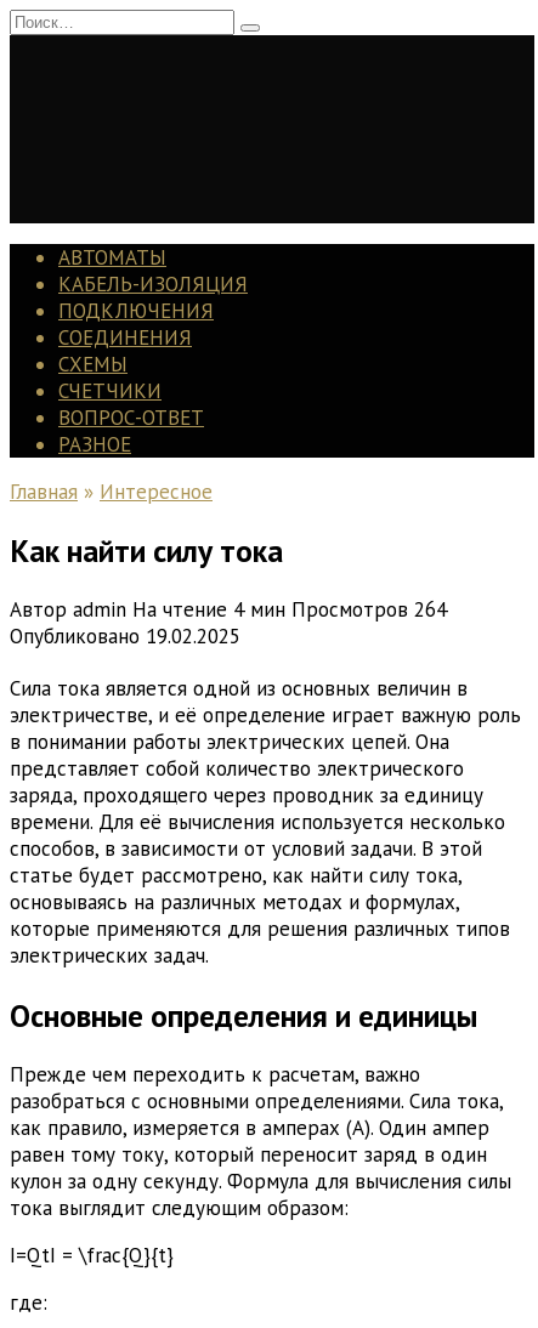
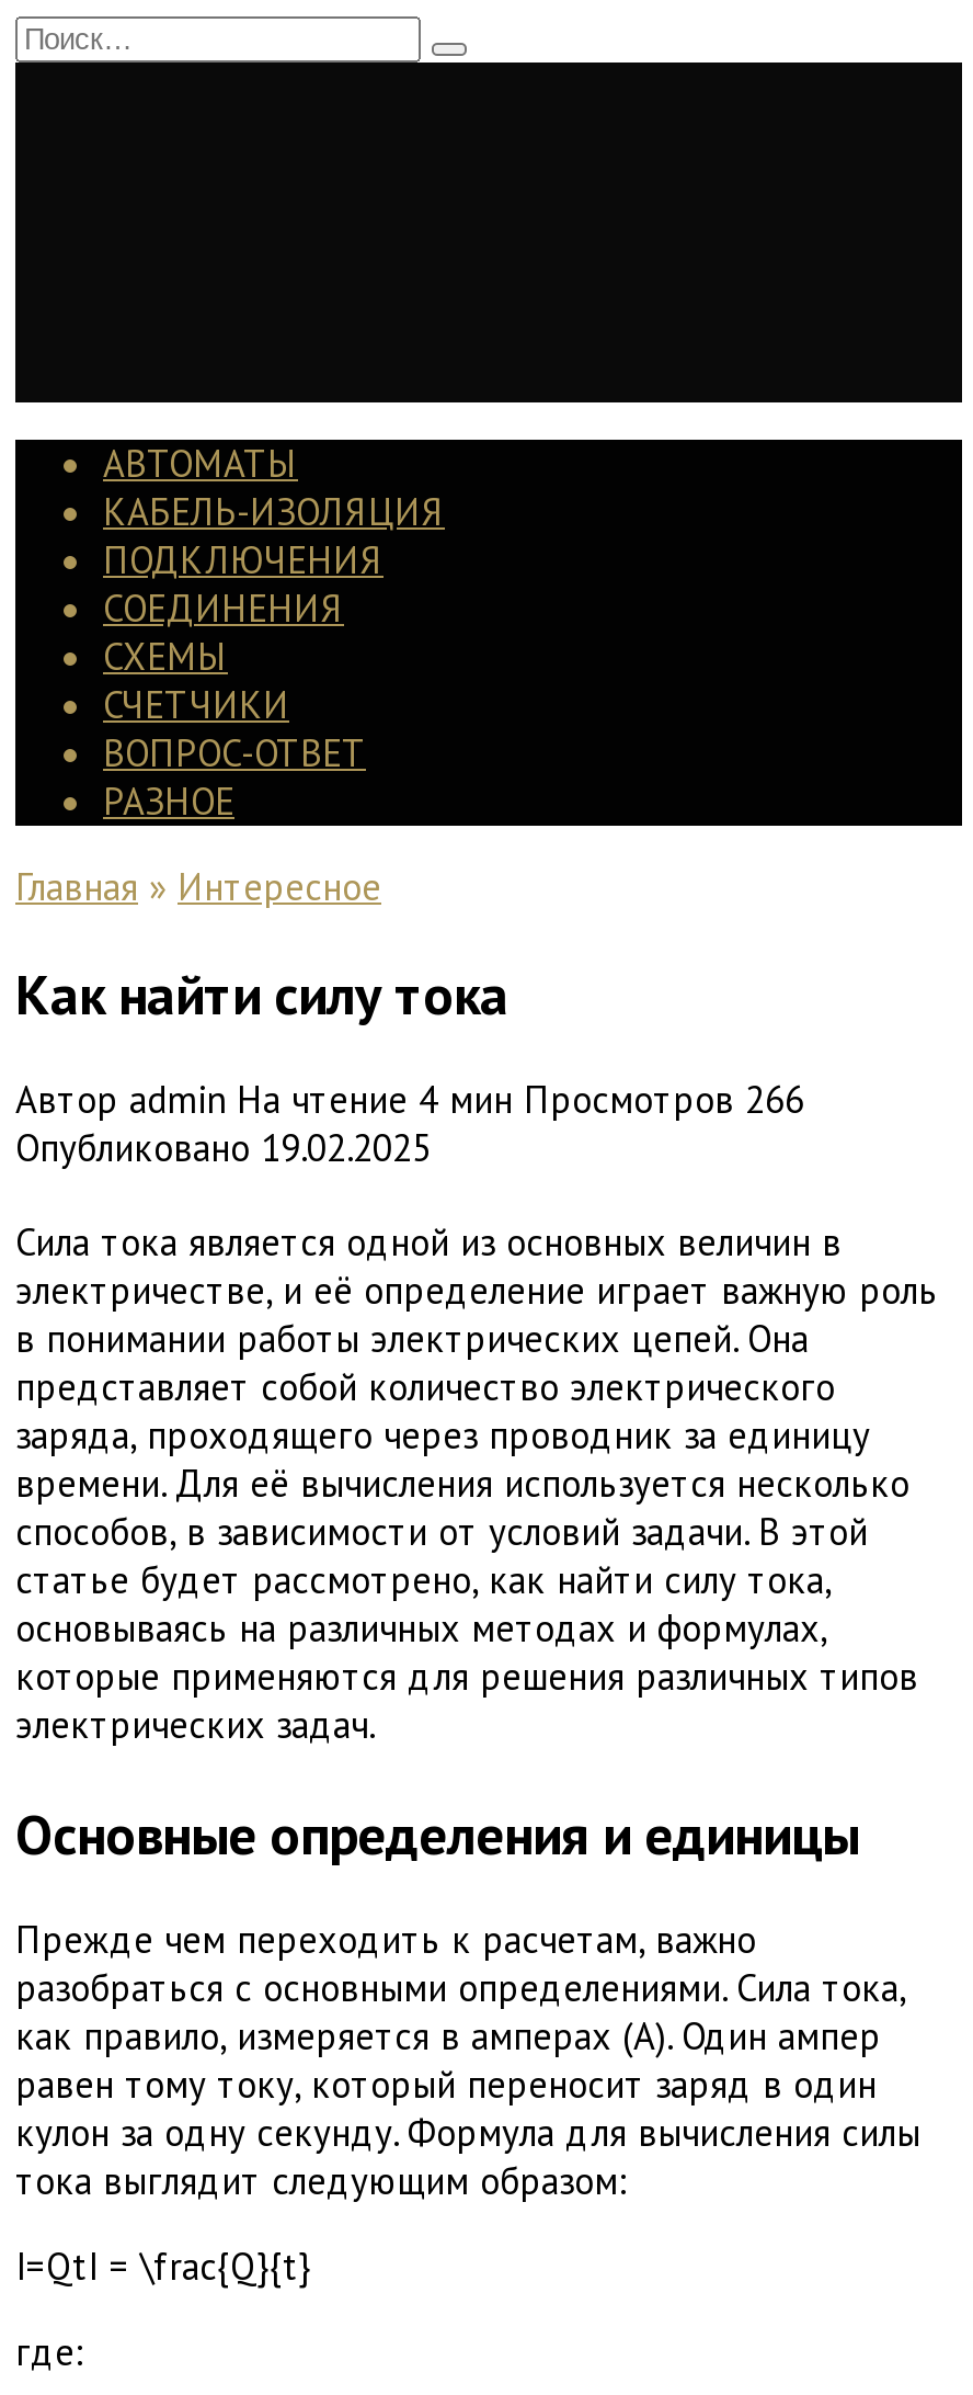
[10,596,447,623] Автор admin На чтение 4 мин Просмотров 264 -> [15,1076,804,1125] Автор admin На чтение 4 мин Просмотров 266

